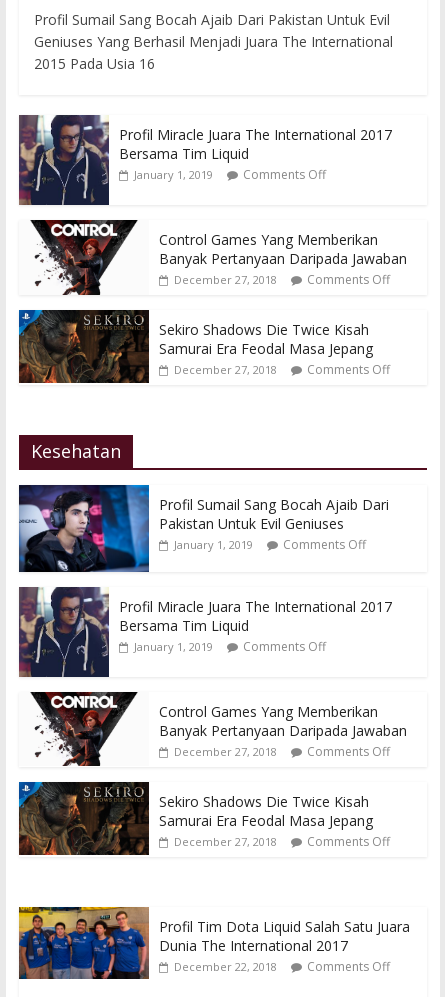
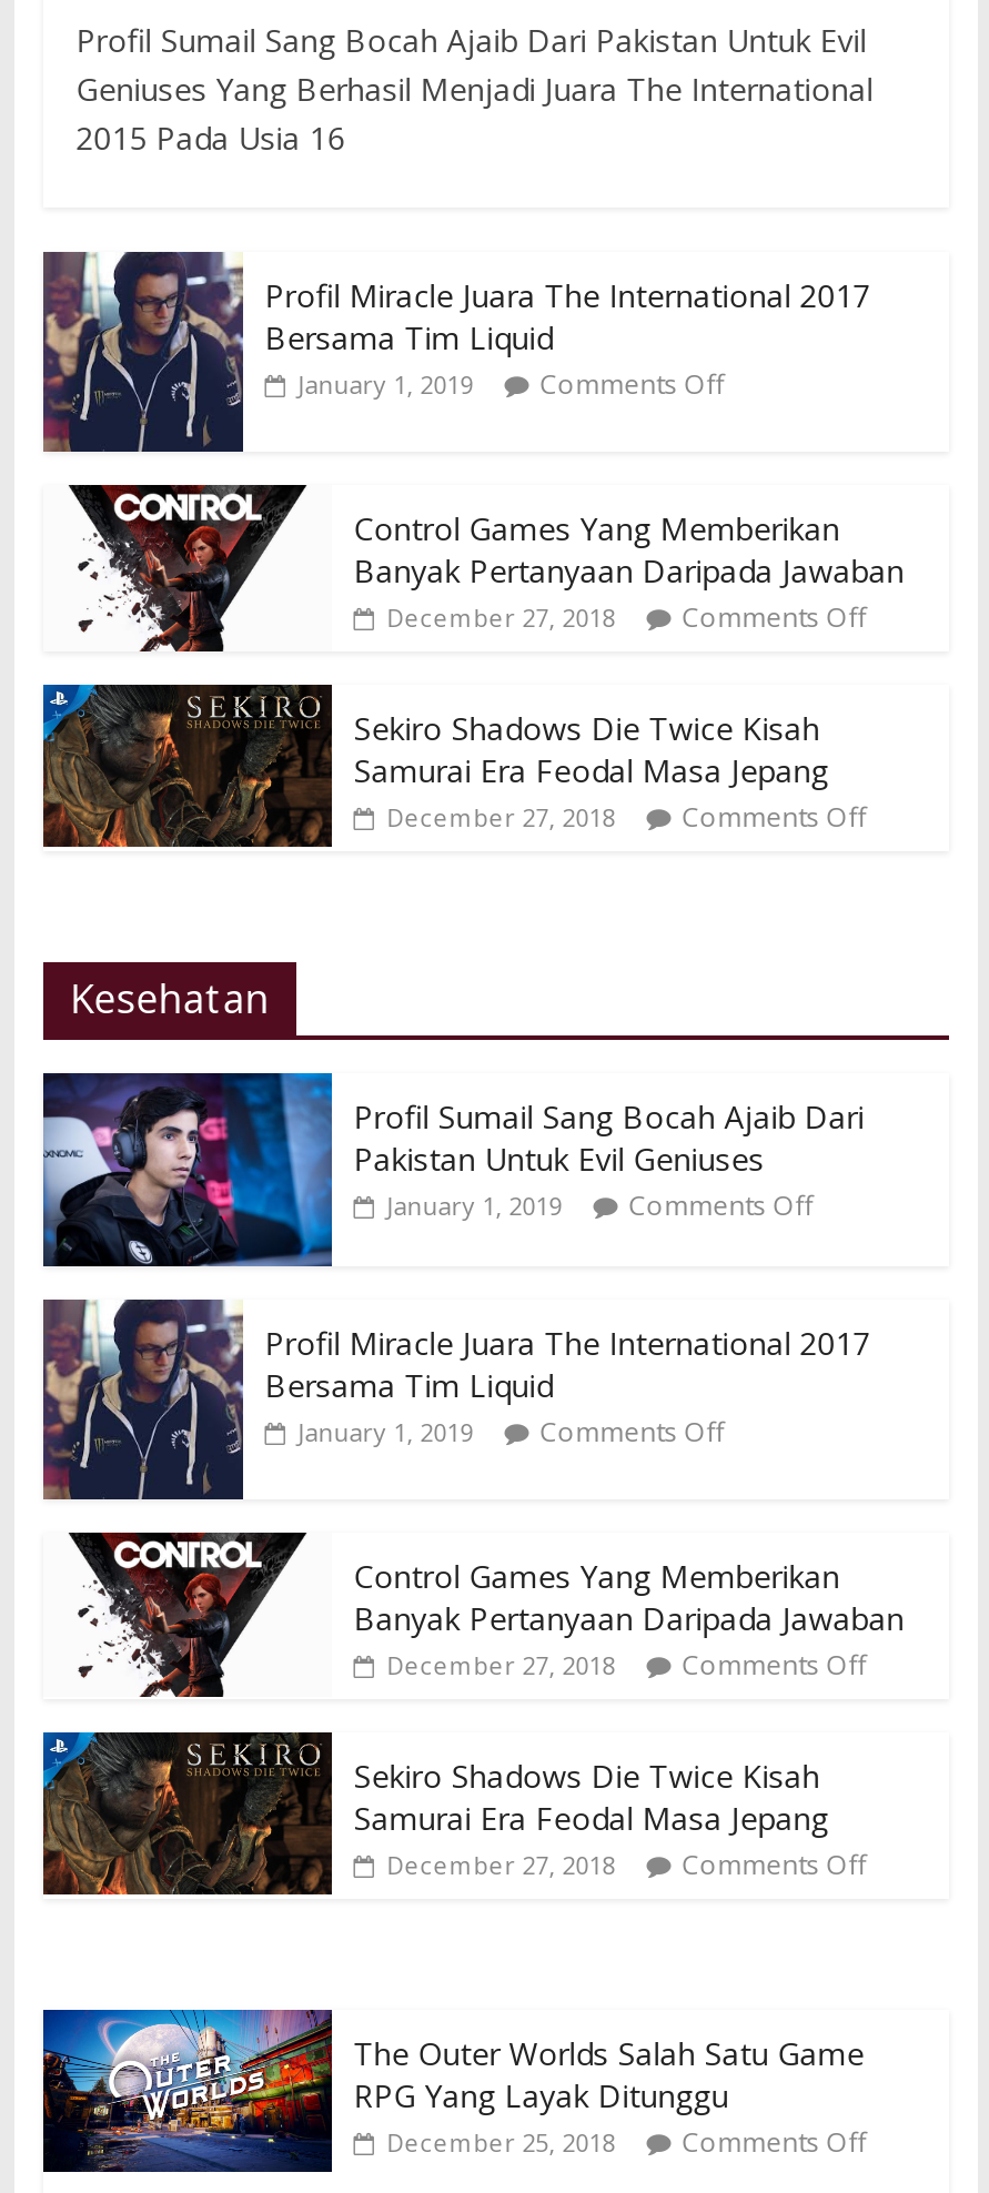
[18,906,410,980] [image] | Profil Tim Dota Liquid Salah Satu Juara | Dunia The International 2017 | December 22, 2018 -> [41,2008,864,2174] [image] | The Outer Worlds Salah Satu Game | RPG Yang Layak Ditunggu | December 25, 2018

